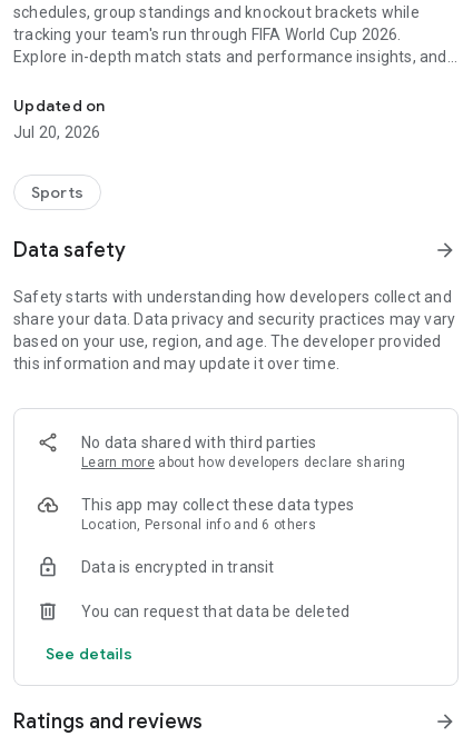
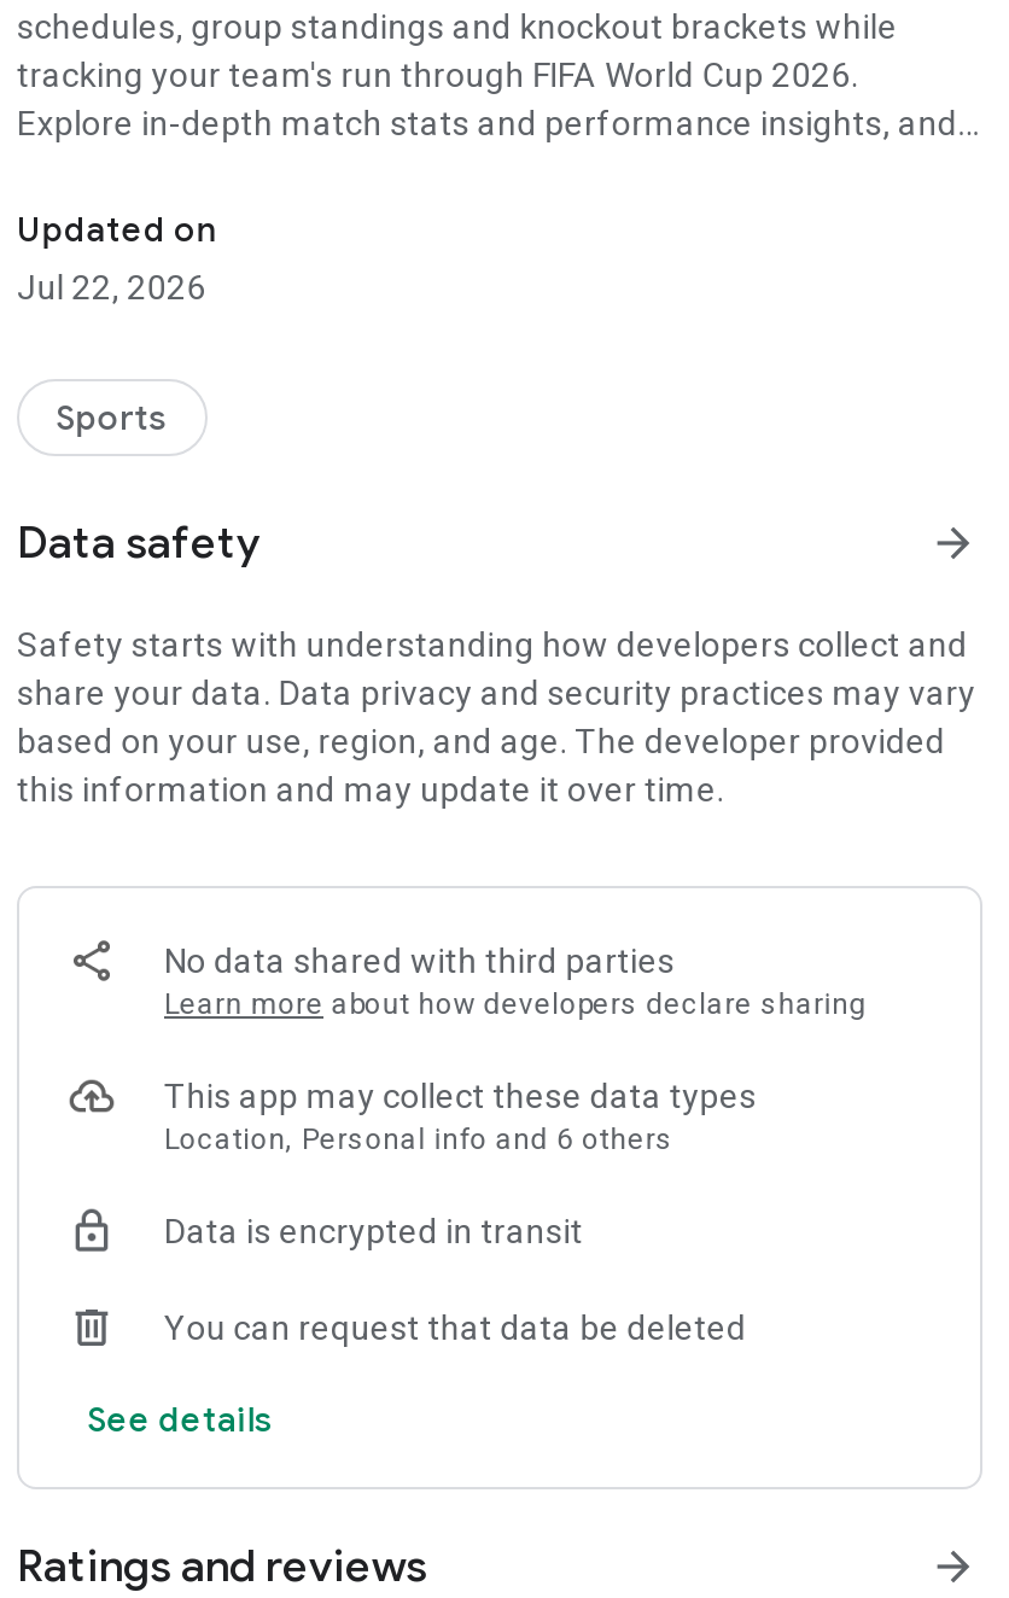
[13,123,101,141] Jul 20, 2026 -> [17,268,206,307] Jul 22, 2026

